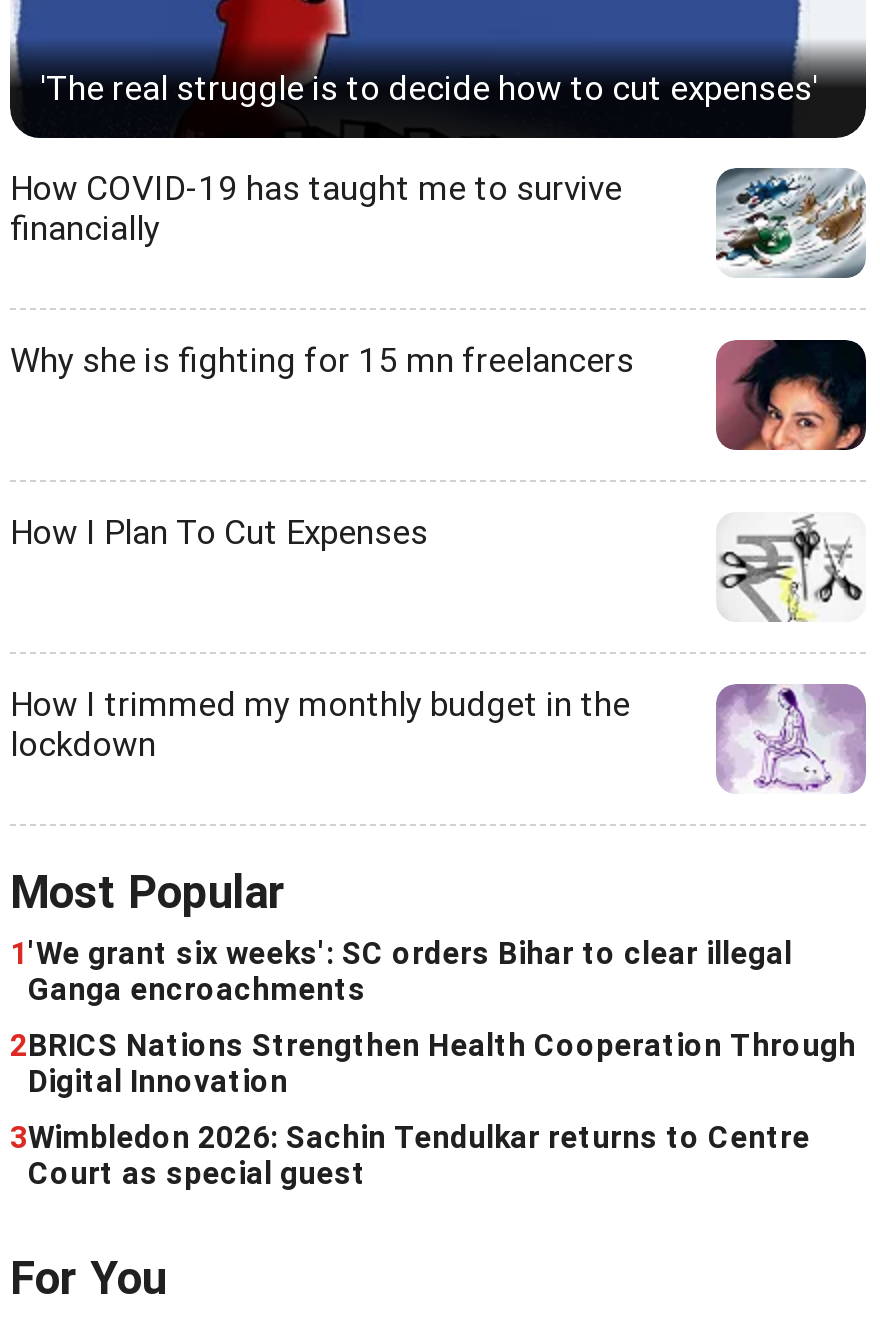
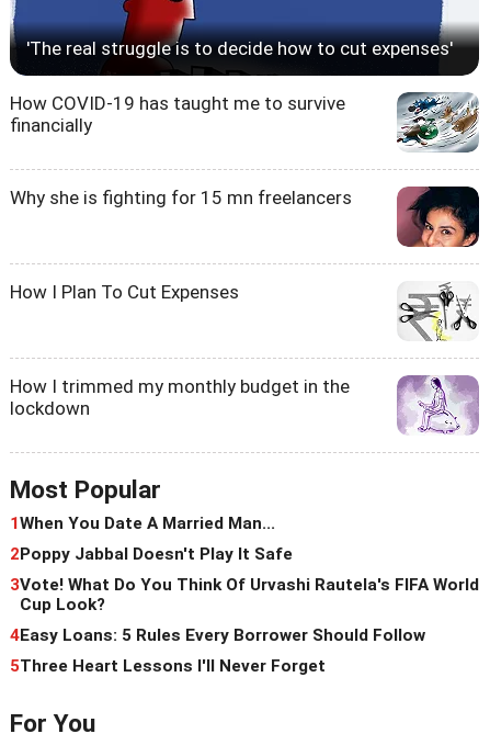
[10,936,856,1192] 1 'We grant six weeks': SC orders Bihar to clear illegal | Ganga encroachments | 2BRICS Nations Strengthen Health Cooperation Through | Digital Innovation | 3Wimbledon 2026: Sachin Tendulkar returns to Centre | Court as special guest -> [10,514,479,676] 1When You Date A Married Man... | 2Poppy Jabbal Doesn't Play It Safe | 3Vote! What Do You Think Of Urvashi Rautela's FIFA World | Cup Look? | 4Easy Loans: 5 Rules Every Borrower Should Follow | 5Three Heart Lessons I'll Never Forget

